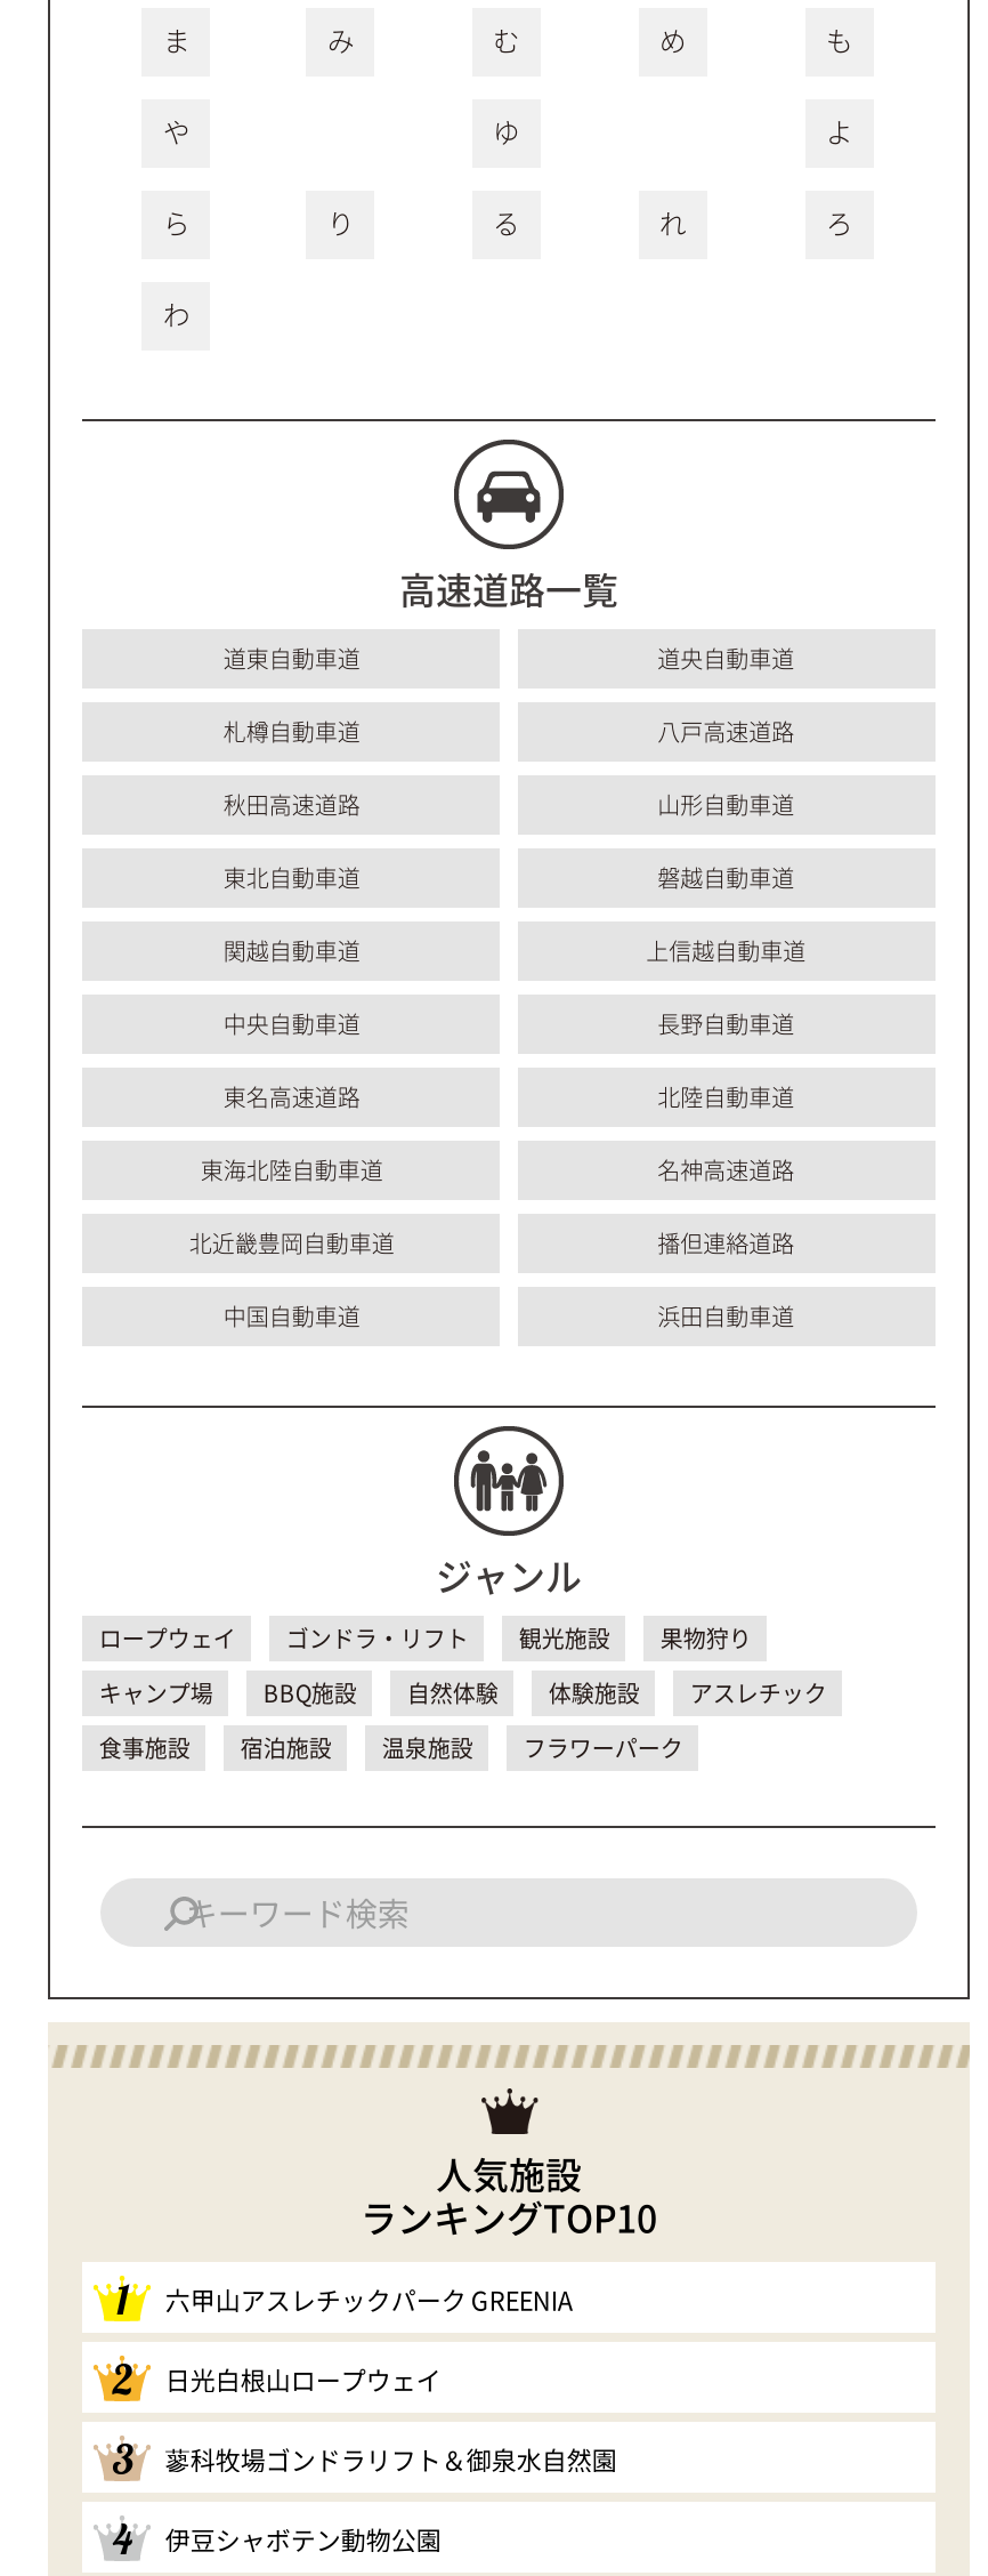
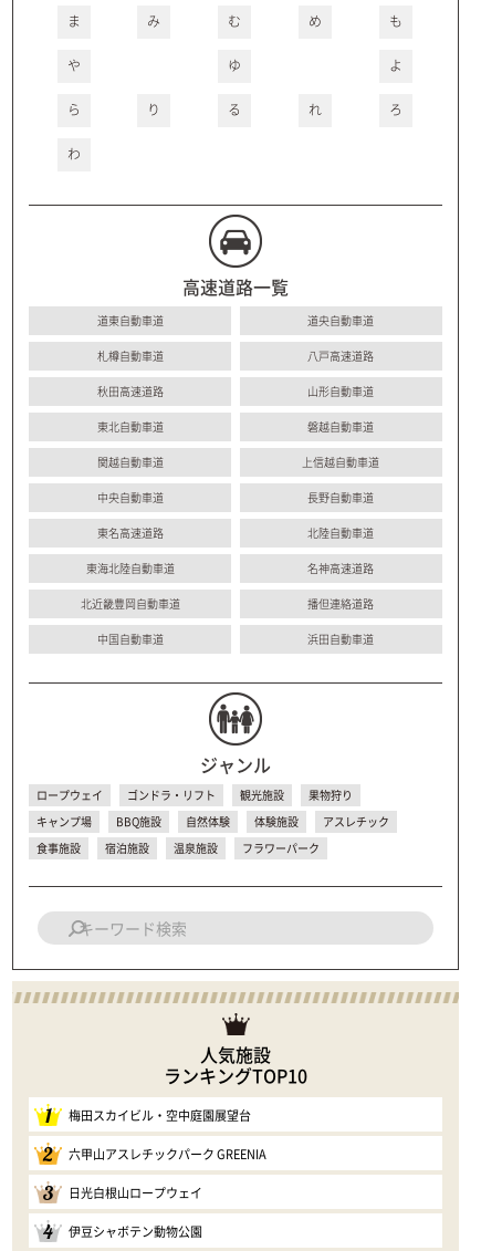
moved [165,2281,574,2320] -> [69,1145,267,1164]: 六甲山アスレチックパーク GREENIA
none -> [69,1107,251,1125] 梅田スカイビル・空中庭園展望台
moved [165,2361,441,2400] -> [69,1184,203,1203]: 日光白根山ロープウェイ
[165,2441,617,2480] 蓼科牧場ゴンドラリフト＆御泉水自然園 -> none

